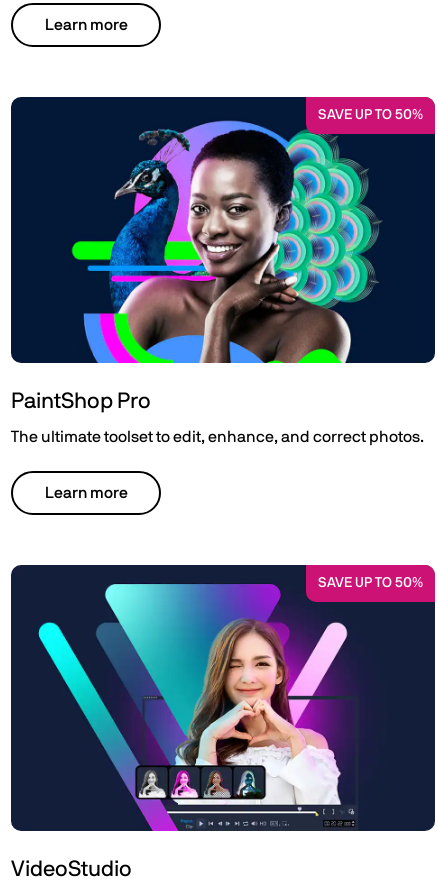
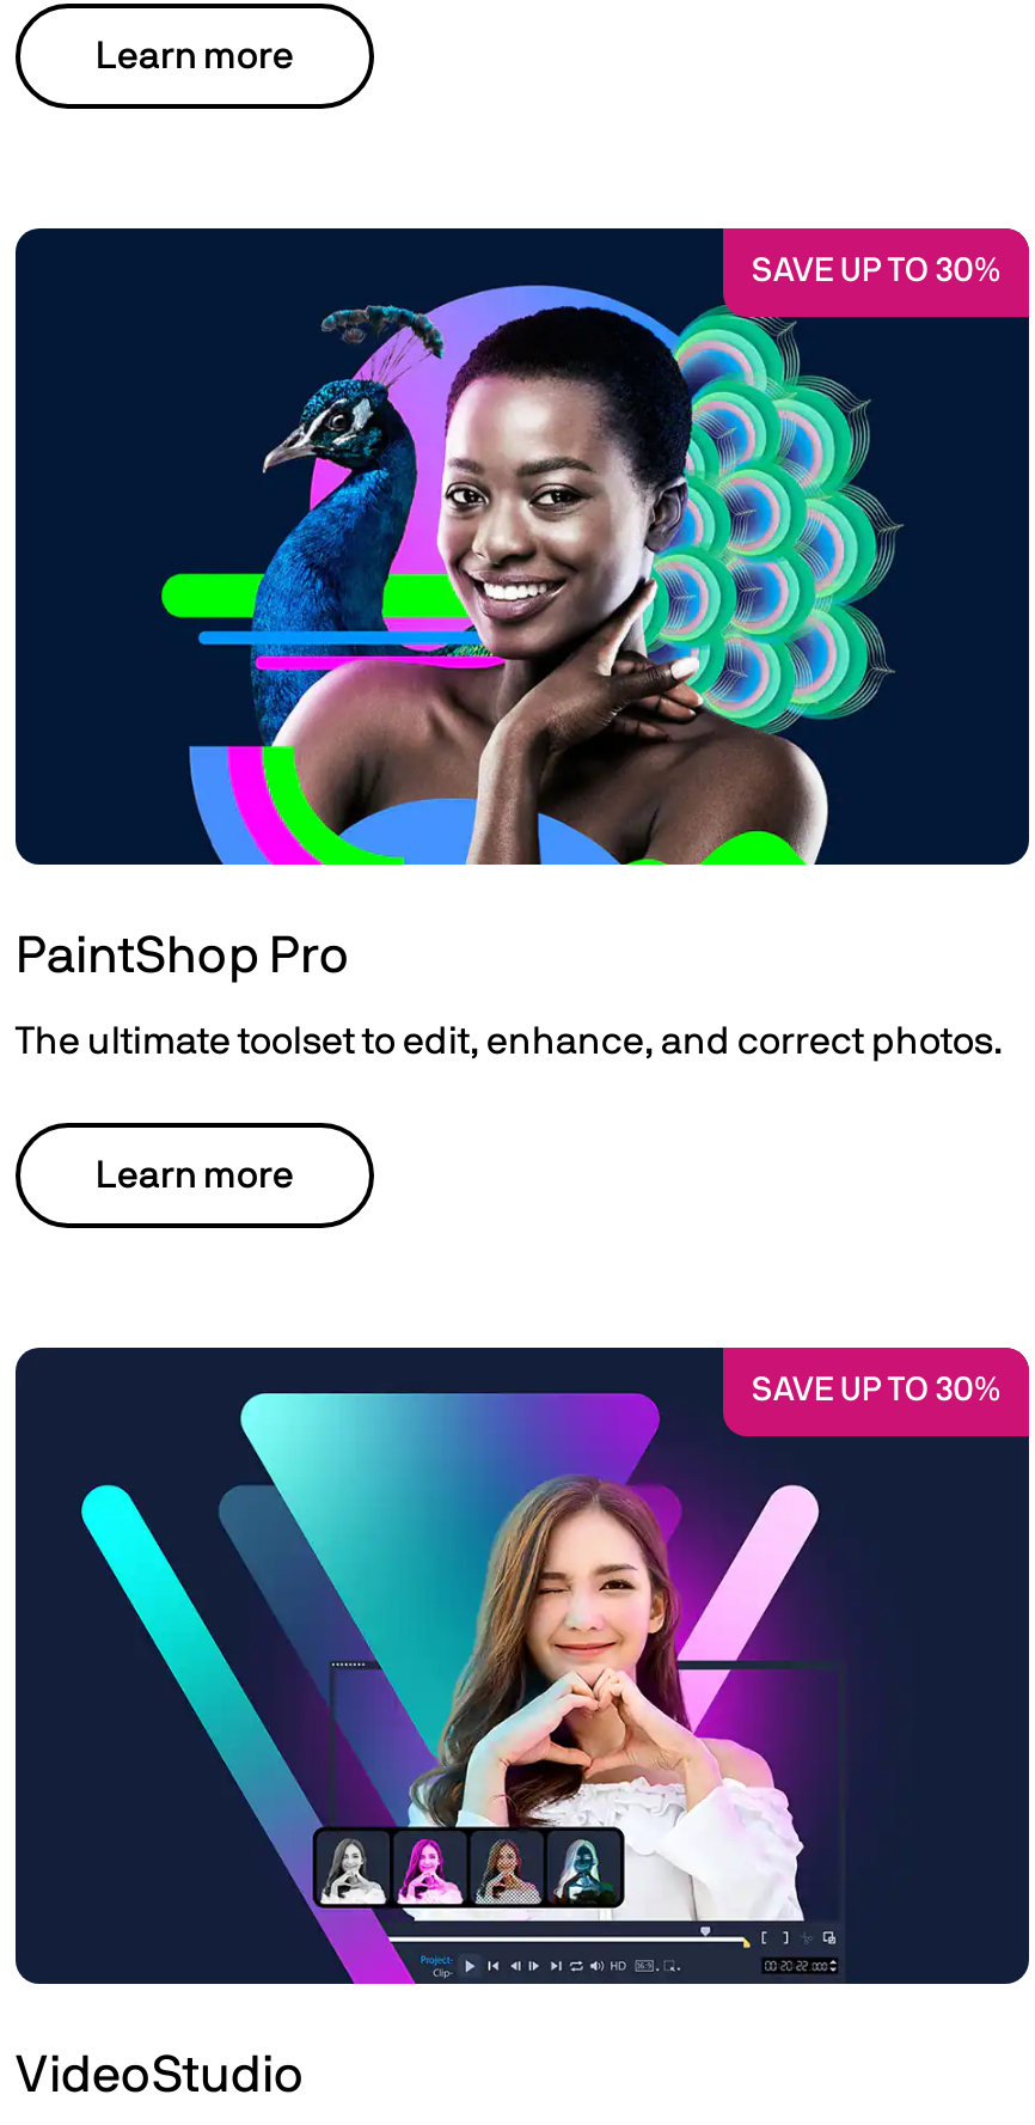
[318,108,423,122] SAVE UP TO 50% -> [752,255,1000,288] SAVE UP TO 30%
[318,576,423,590] SAVE UP TO 50% -> [752,1374,1000,1408] SAVE UP TO 30%

